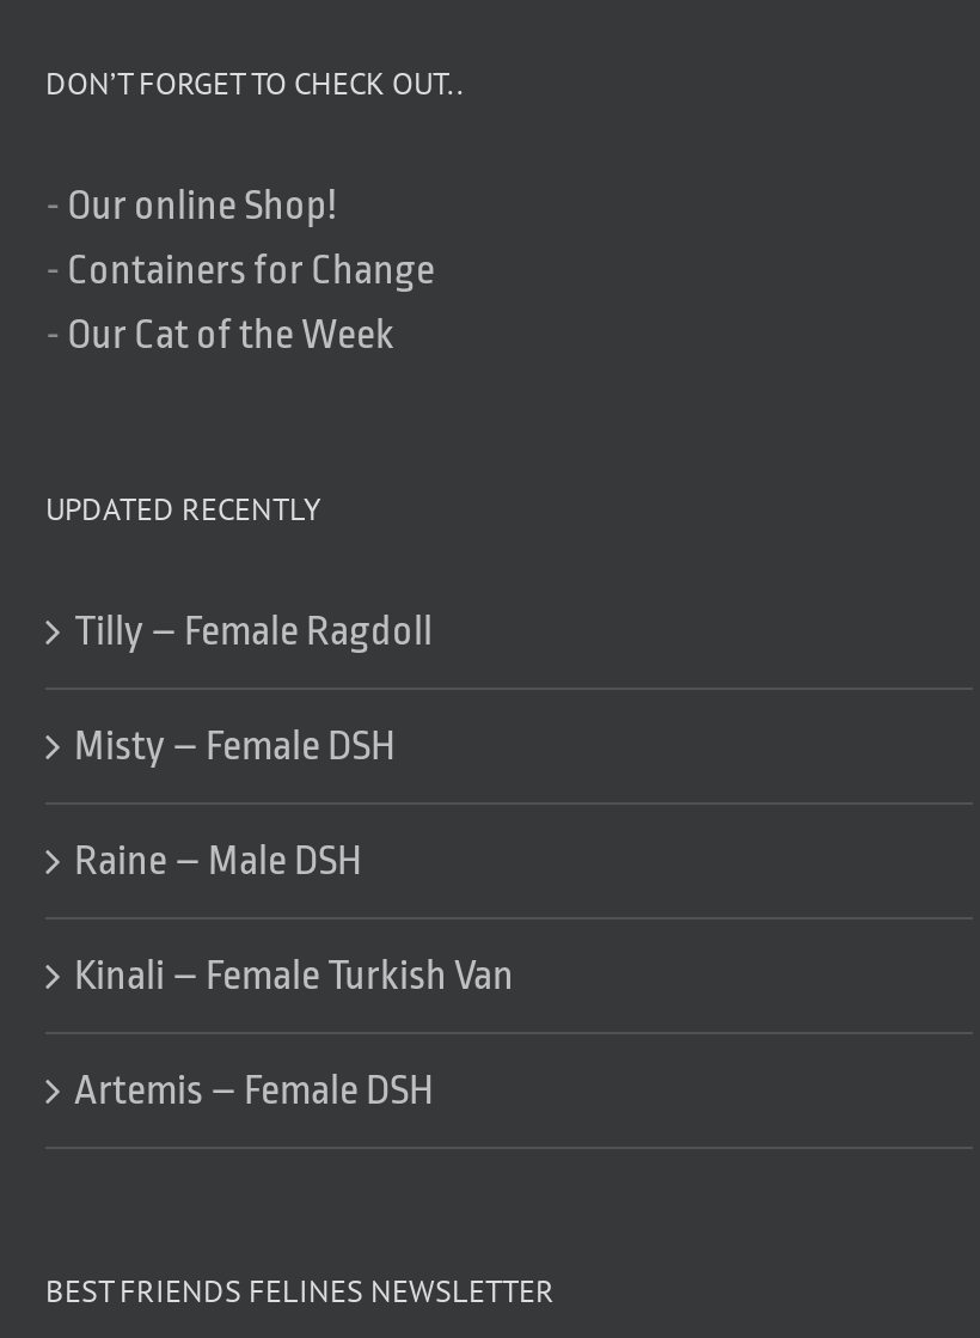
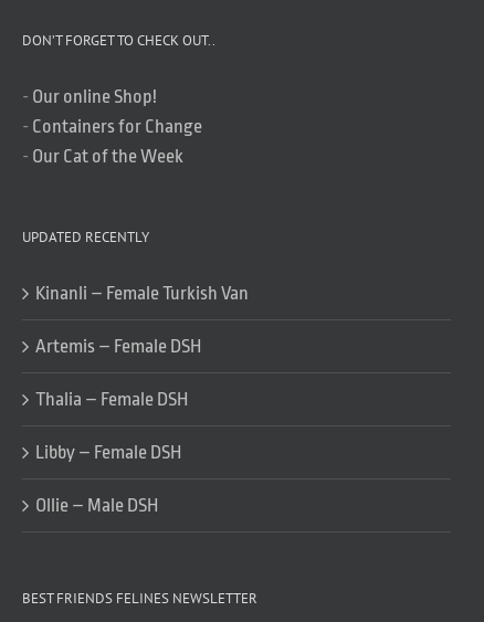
[74,609,514,999] Tilly – Female Ragdoll | Misty – Female DSH | Raine – Male DSH | Kinali – Female Turkish Van -> [35,283,249,304] Kinanli – Female Turkish Van
moved [74,1068,433,1114] -> [35,336,201,357]: Artemis – Female DSH
none -> [35,389,188,516] Thalia – Female DSH | Libby – Female DSH | Ollie – Male DSH

